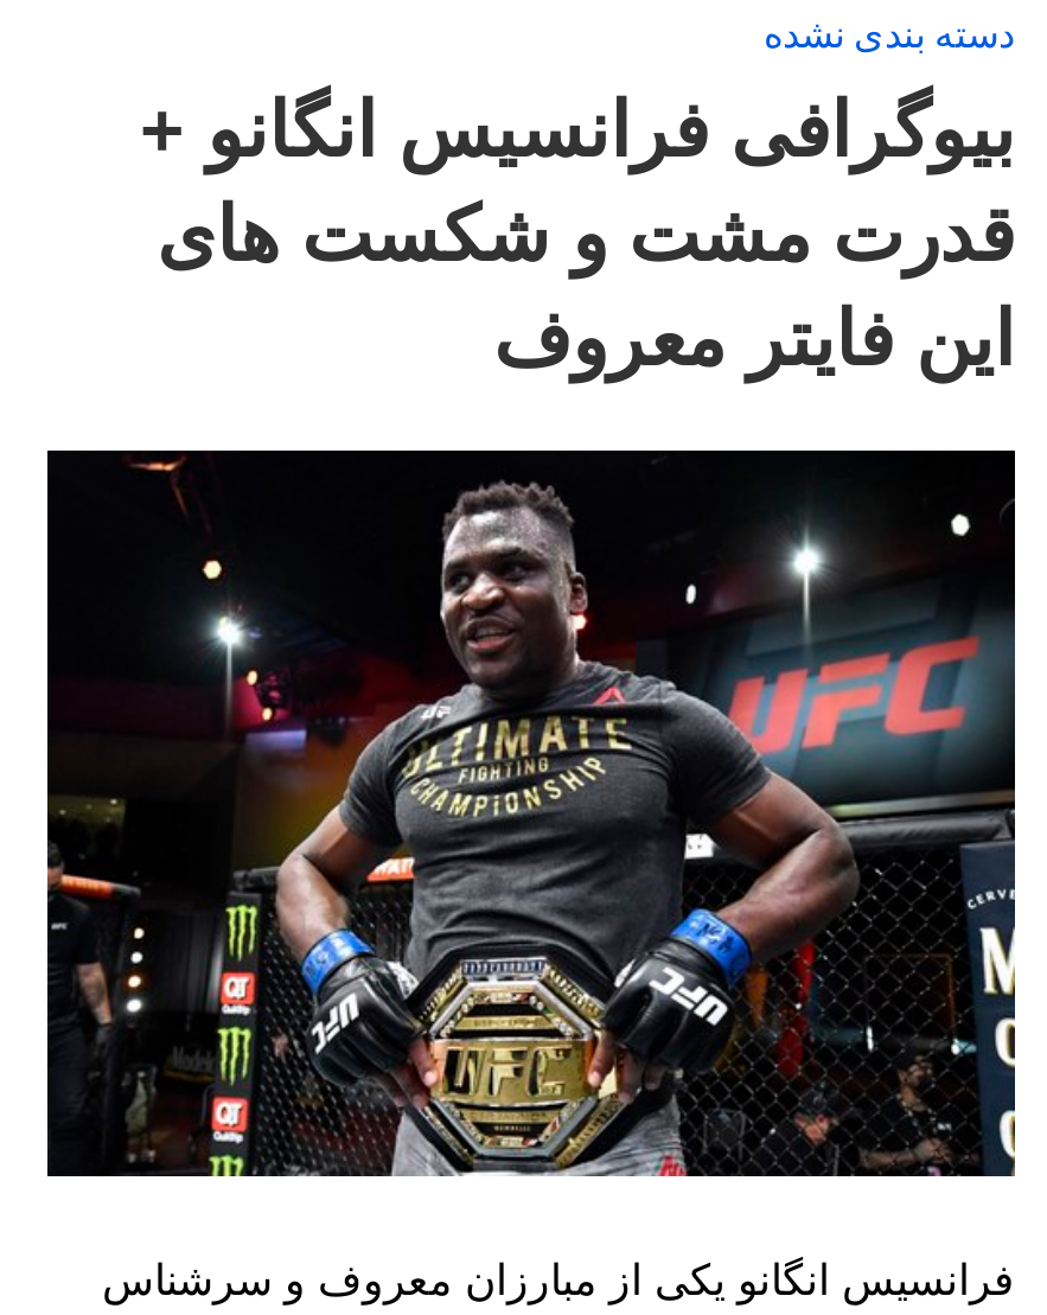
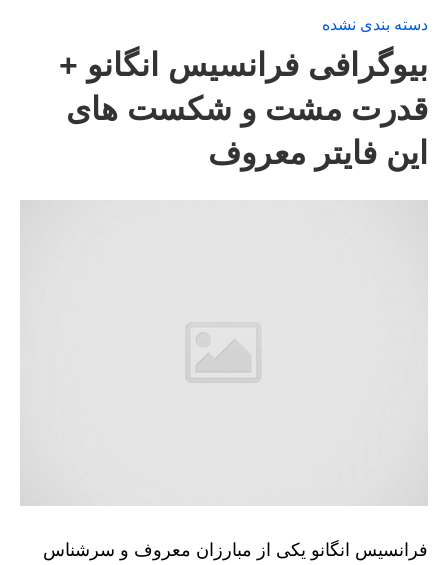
[45,448,1017,1179] [image] -> none

